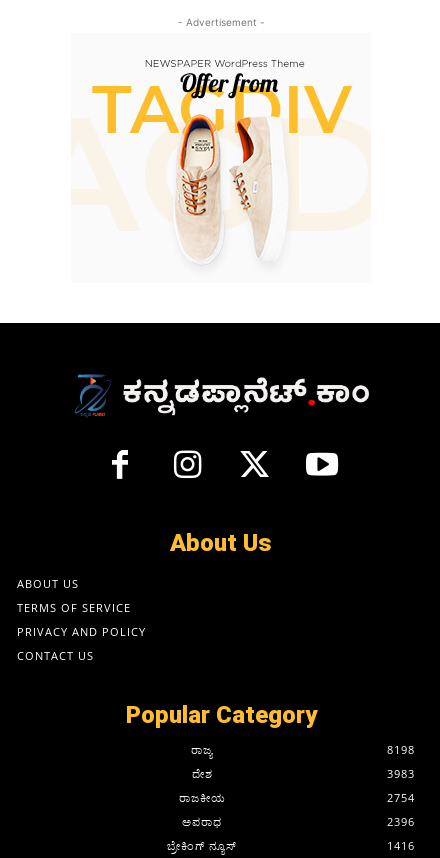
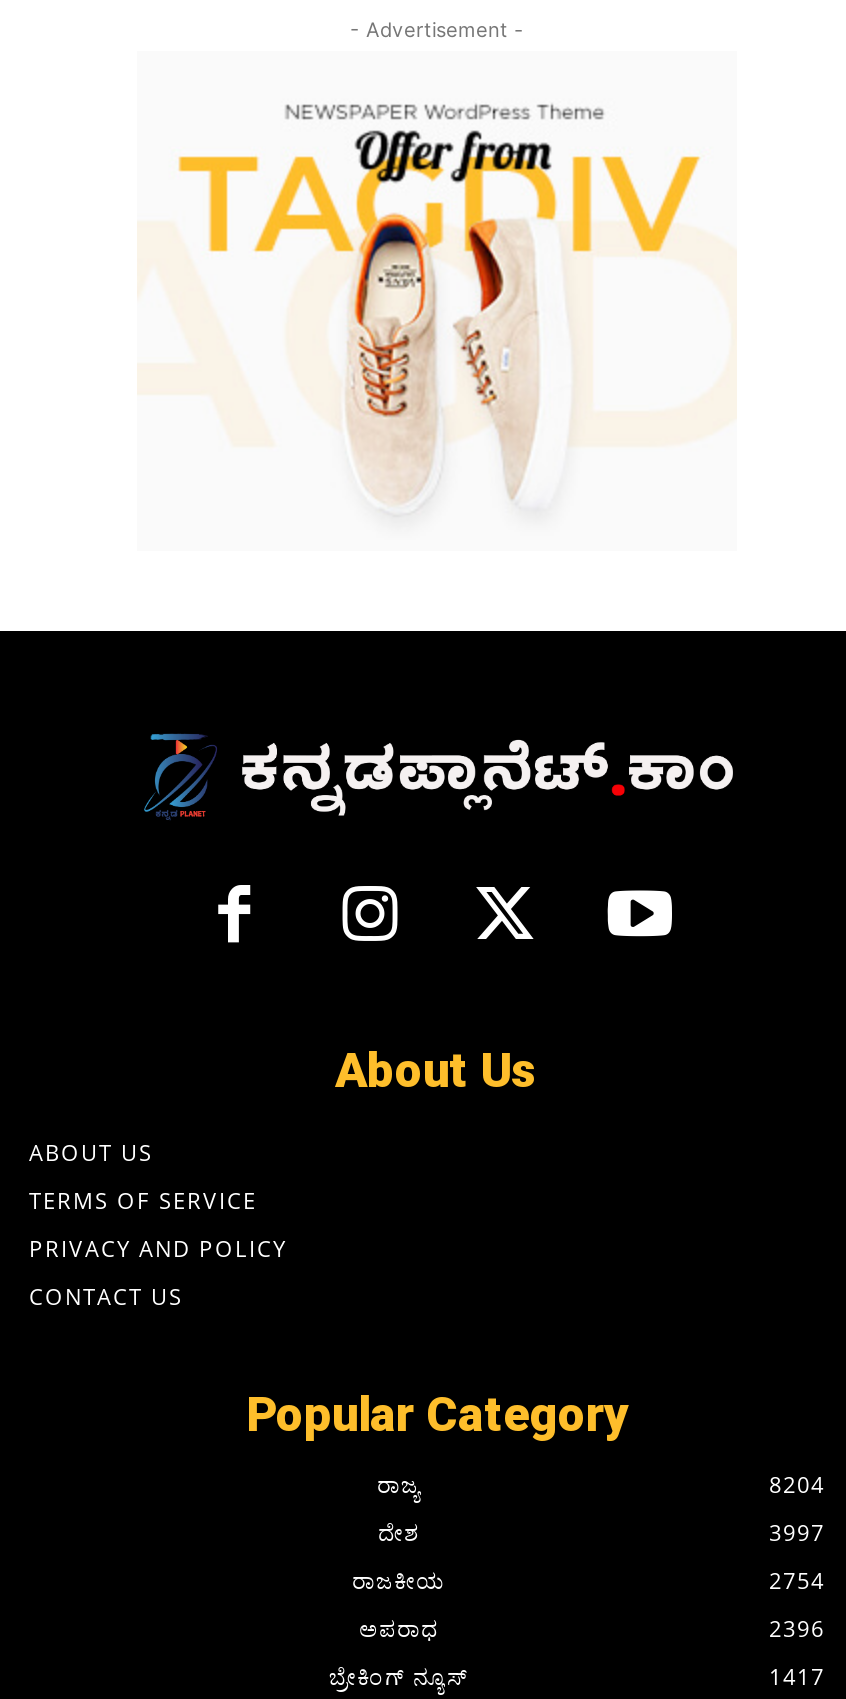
[387,742,415,757] 8198 -> [769,1468,825,1498] 8204
[387,766,415,781] 3983 -> [769,1516,825,1546] 3997
[387,838,415,853] 1416 -> [769,1660,825,1690] 1417

